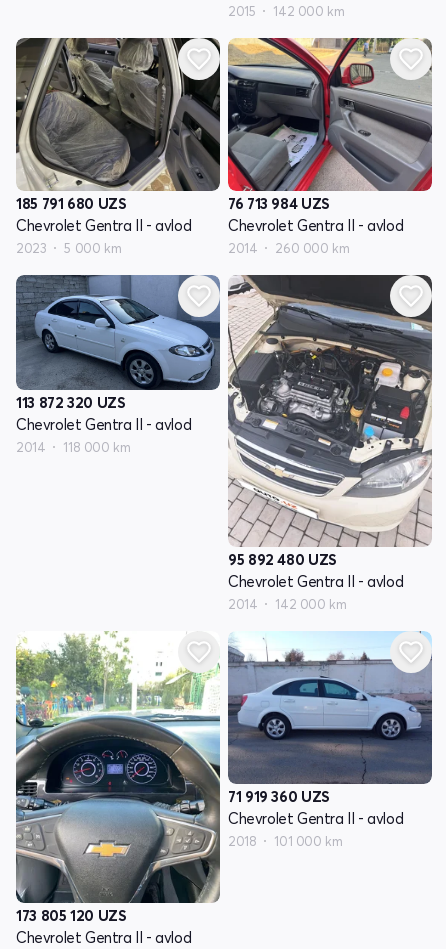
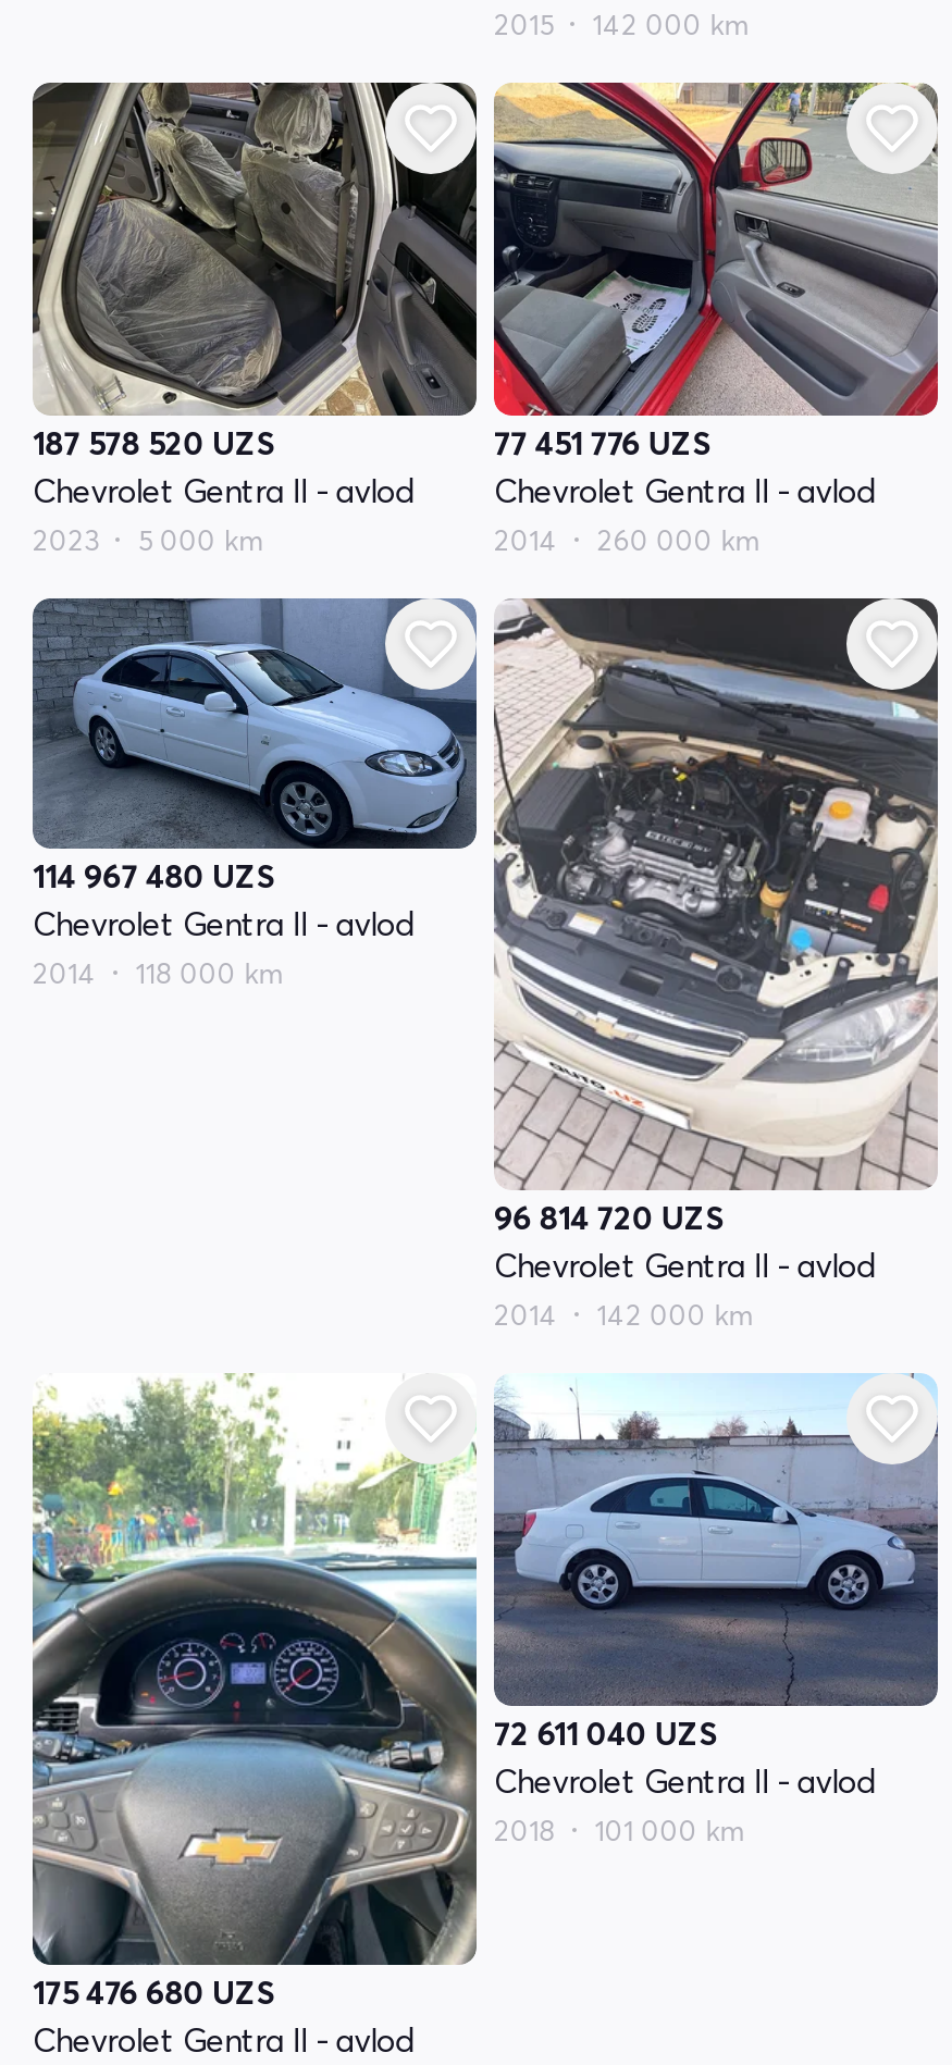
[16,194,126,213] 185 791 680 UZS -> [33,422,275,463] 187 578 520 UZS
[228,194,330,213] 76 713 984 UZS -> [494,422,711,463] 77 451 776 UZS
[16,392,125,411] 113 872 320 UZS -> [33,854,275,895] 114 967 480 UZS
[228,550,337,569] 95 892 480 UZS -> [494,1196,724,1238] 96 814 720 UZS
[228,787,330,806] 71 919 360 UZS -> [494,1712,718,1753] 72 611 040 UZS
[16,906,126,925] 173 805 120 UZS -> [33,1971,275,2012] 175 476 680 UZS

